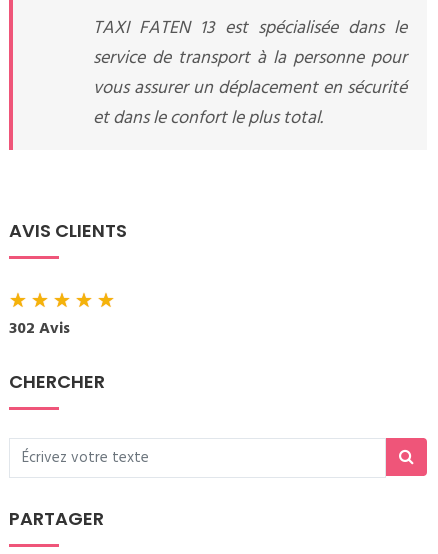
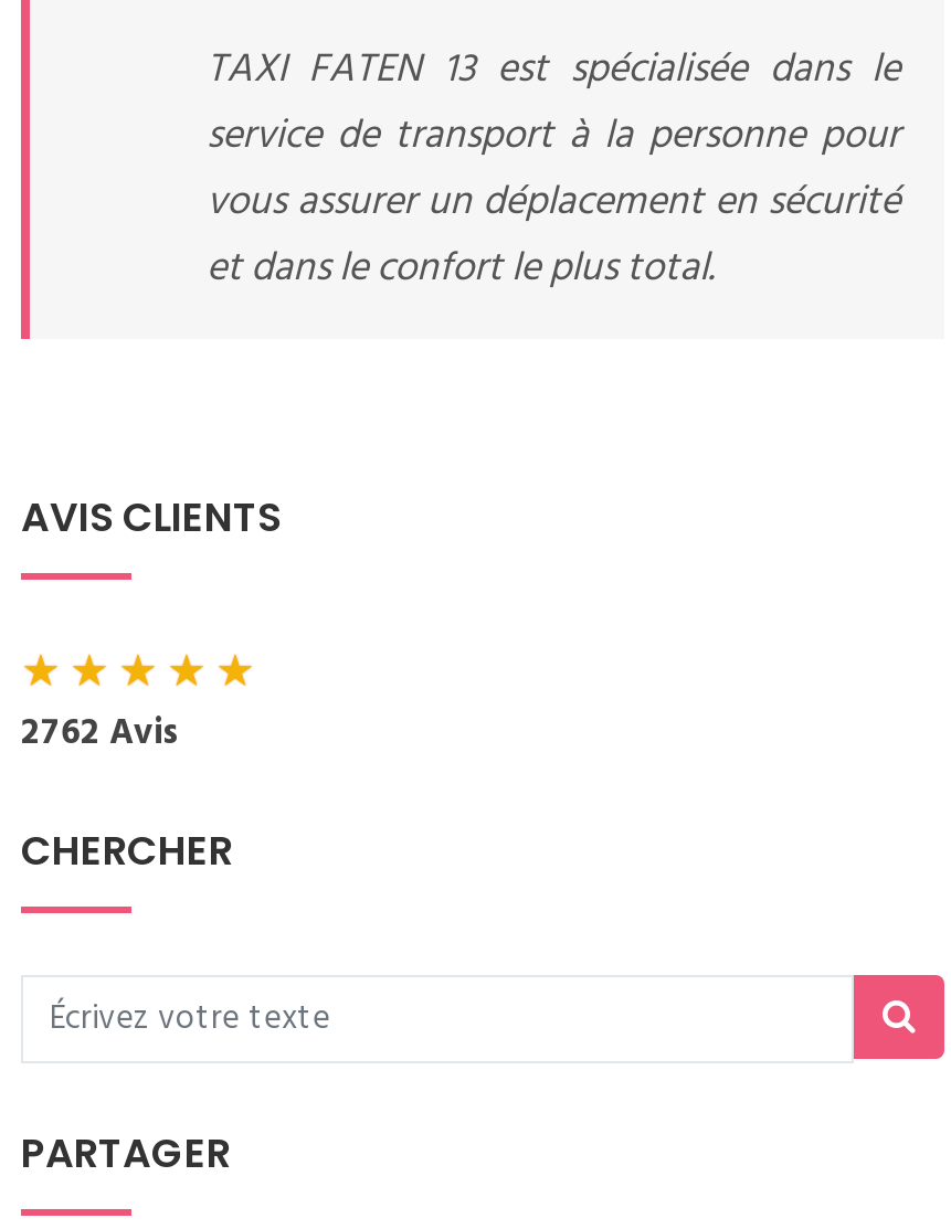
[9,316,70,342] 302 Avis -> [21,706,178,763] 2762 Avis

